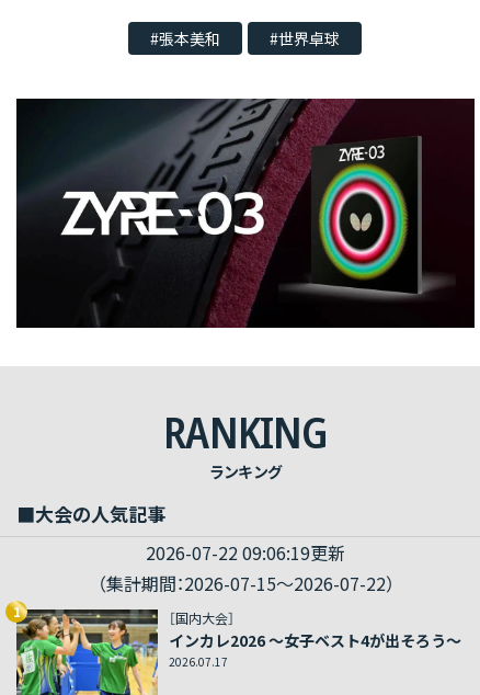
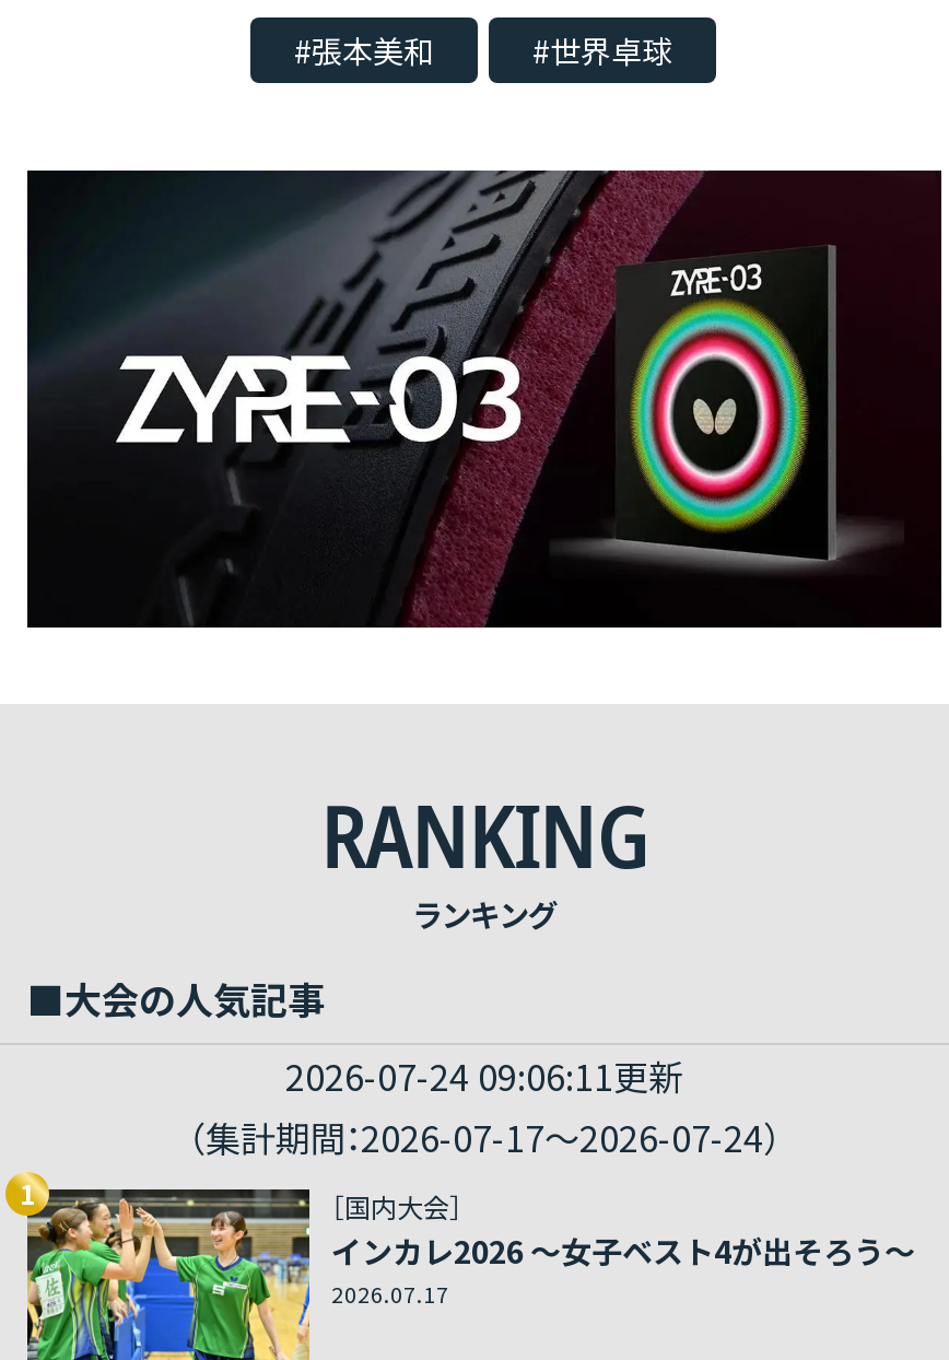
[146,540,345,566] 2026-07-22 09:06:19更新 -> [285,1050,683,1102] 2026-07-24 09:06:11更新
[97,570,394,597] （集計期間：2026-07-15～2026-07-22） -> [188,1111,781,1164] （集計期間：2026-07-17～2026-07-24）

